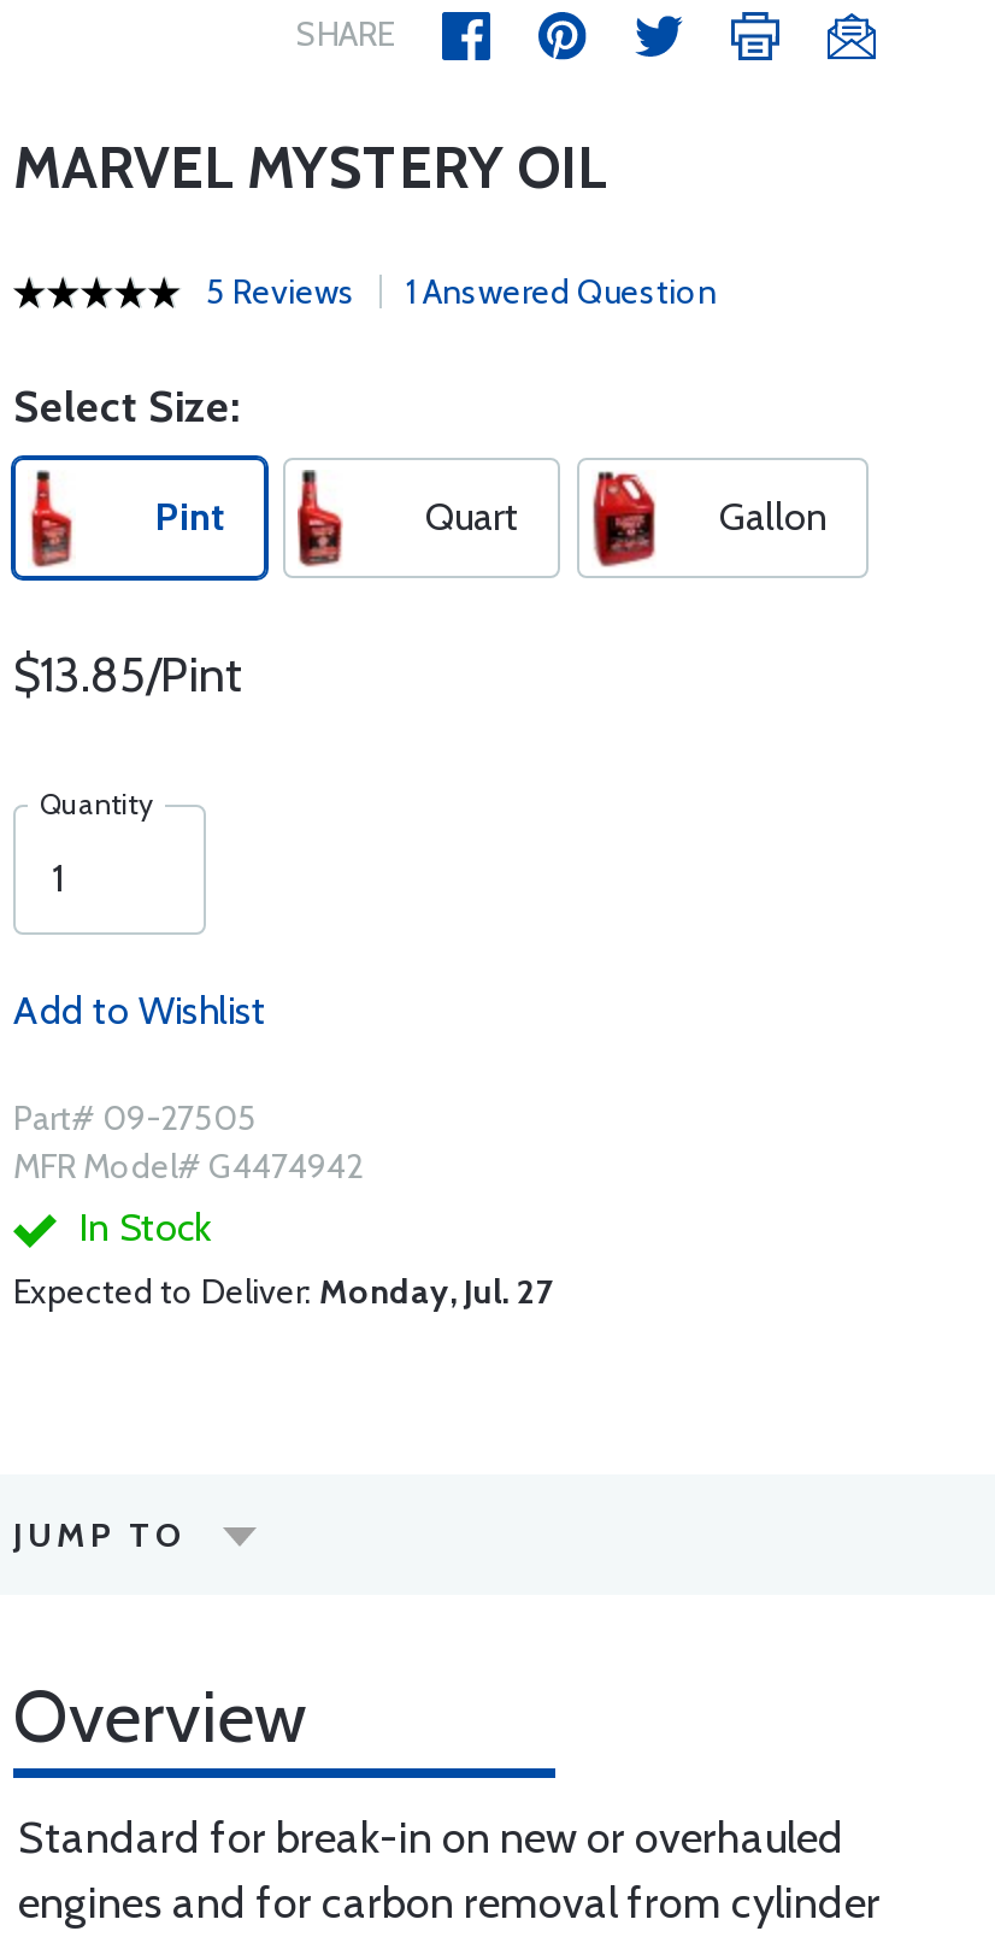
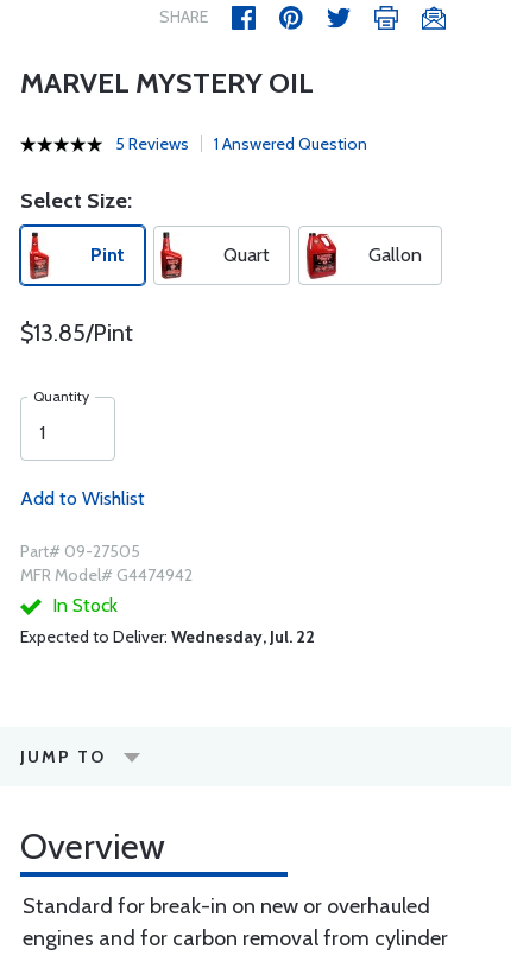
[13,1270,553,1313] Expected to Deliver: Monday, Jul. 27 -> [20,626,315,647] Expected to Deliver: Wednesday, Jul. 22

